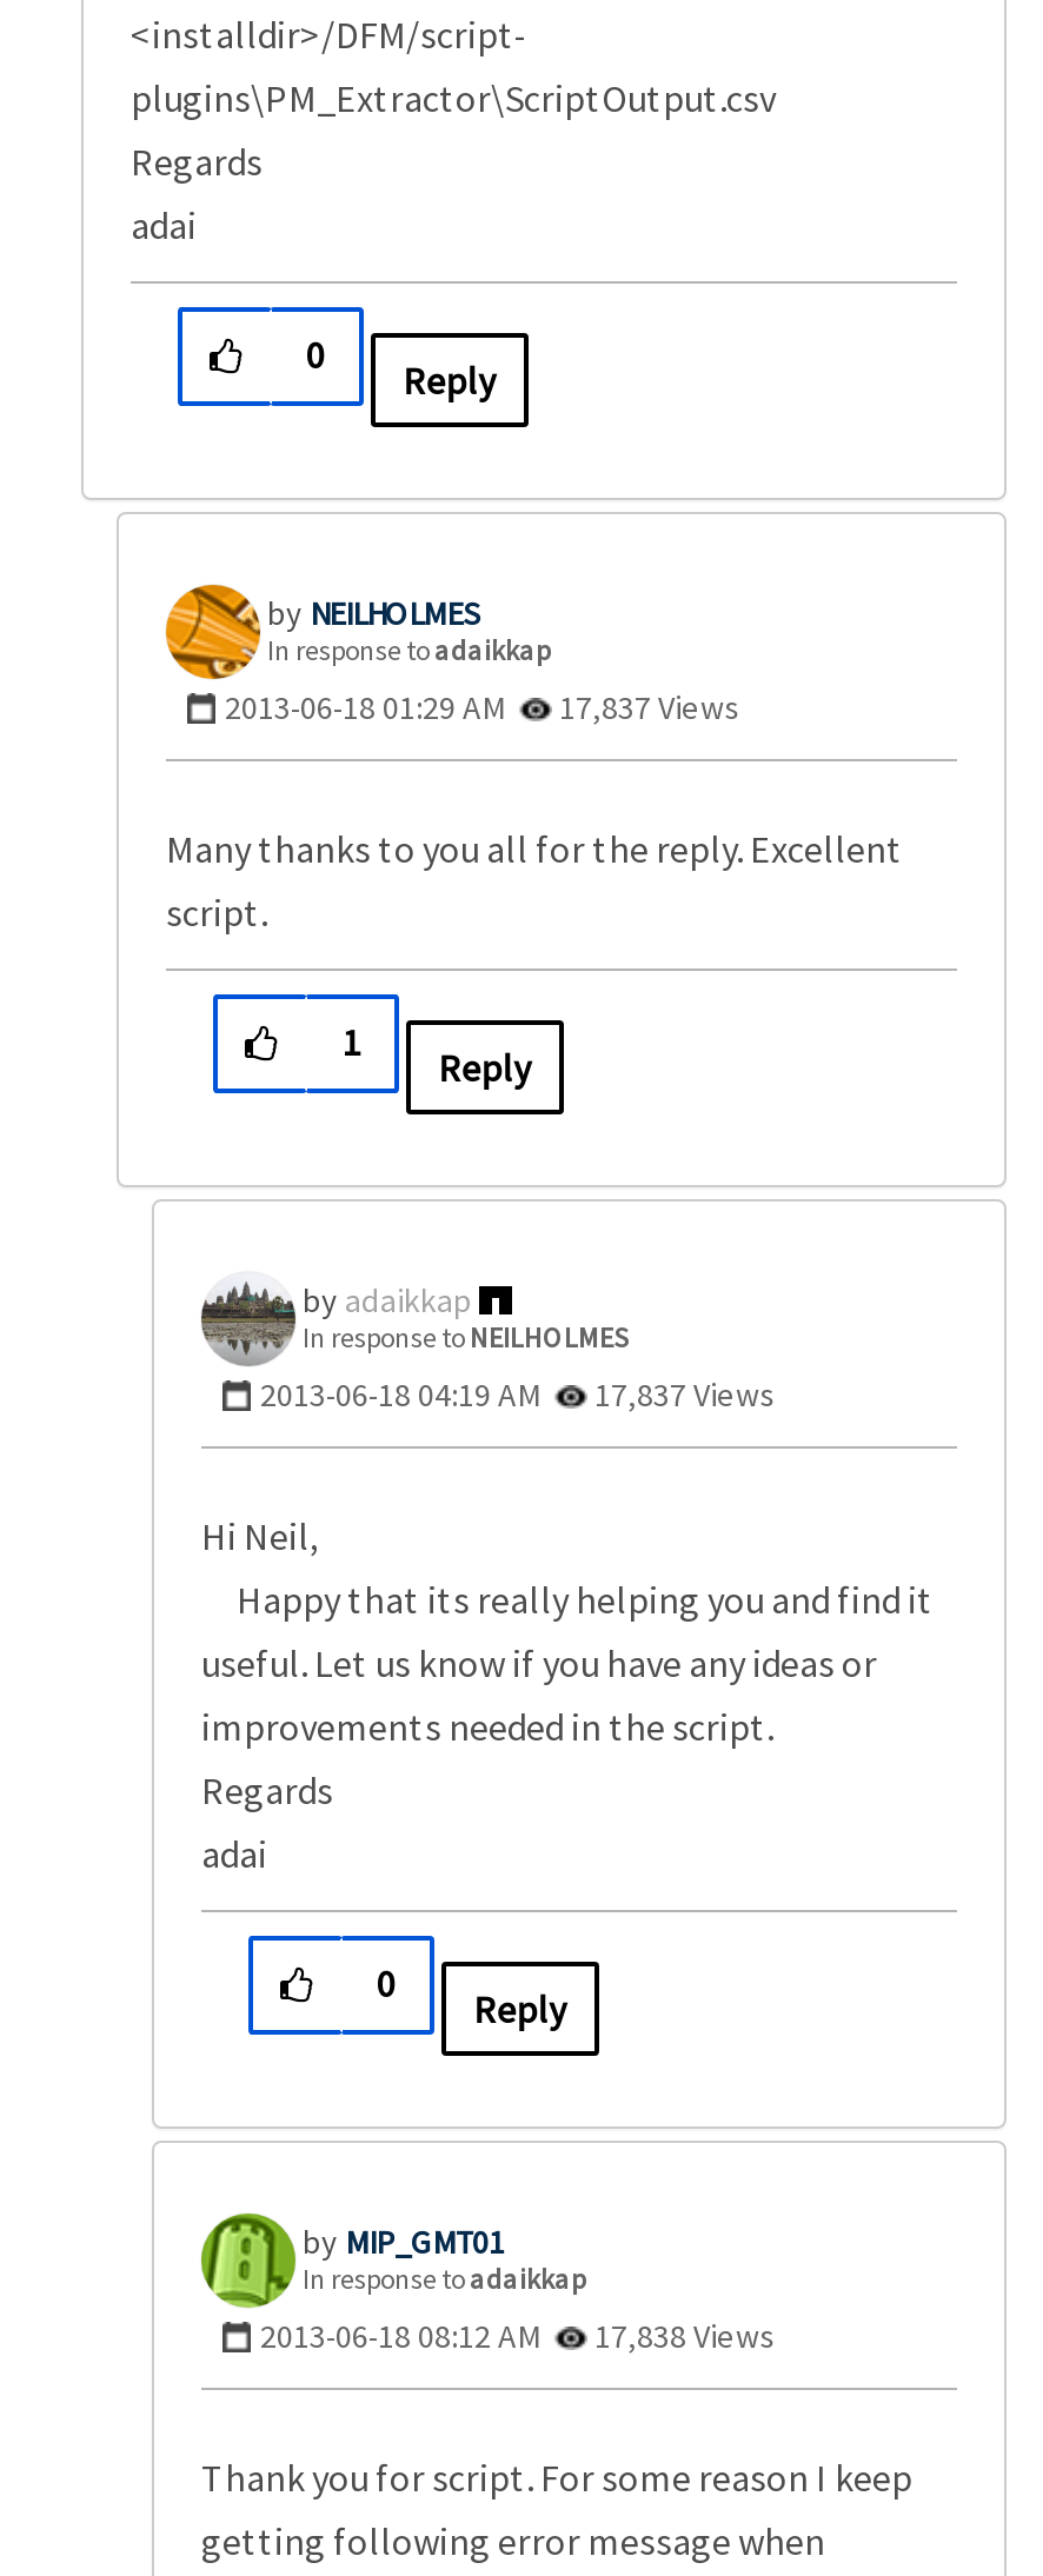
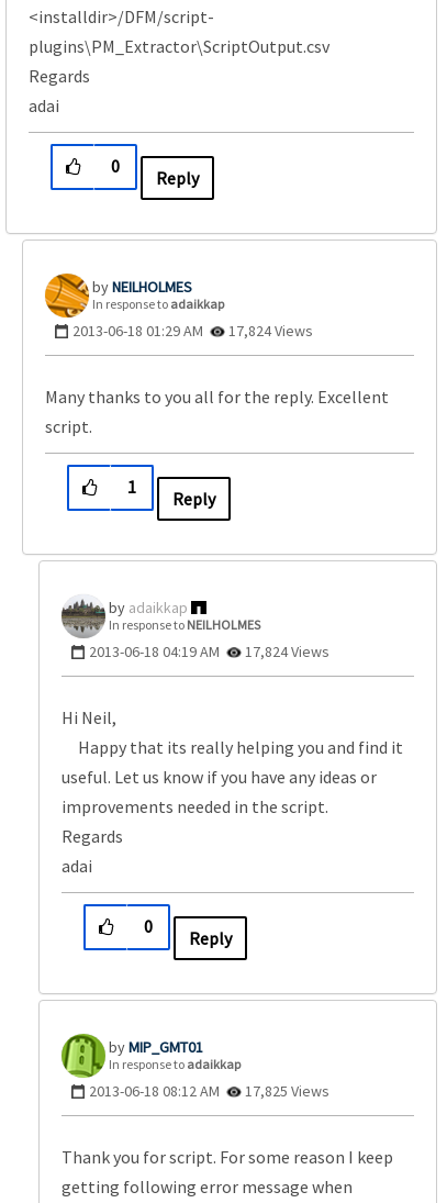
[225,686,740,728] 2013-06-18 01:29 AM 17,837 Views -> [72,321,313,341] 2013-06-18 01:29 AM 17,824 Views
[260,1373,776,1416] 2013-06-18 04:19 AM 17,837 Views -> [89,642,329,661] 2013-06-18 04:19 AM 17,824 Views
[260,2315,776,2357] 2013-06-18 08:12 AM 17,838 Views -> [89,1081,329,1101] 2013-06-18 08:12 AM 17,825 Views

